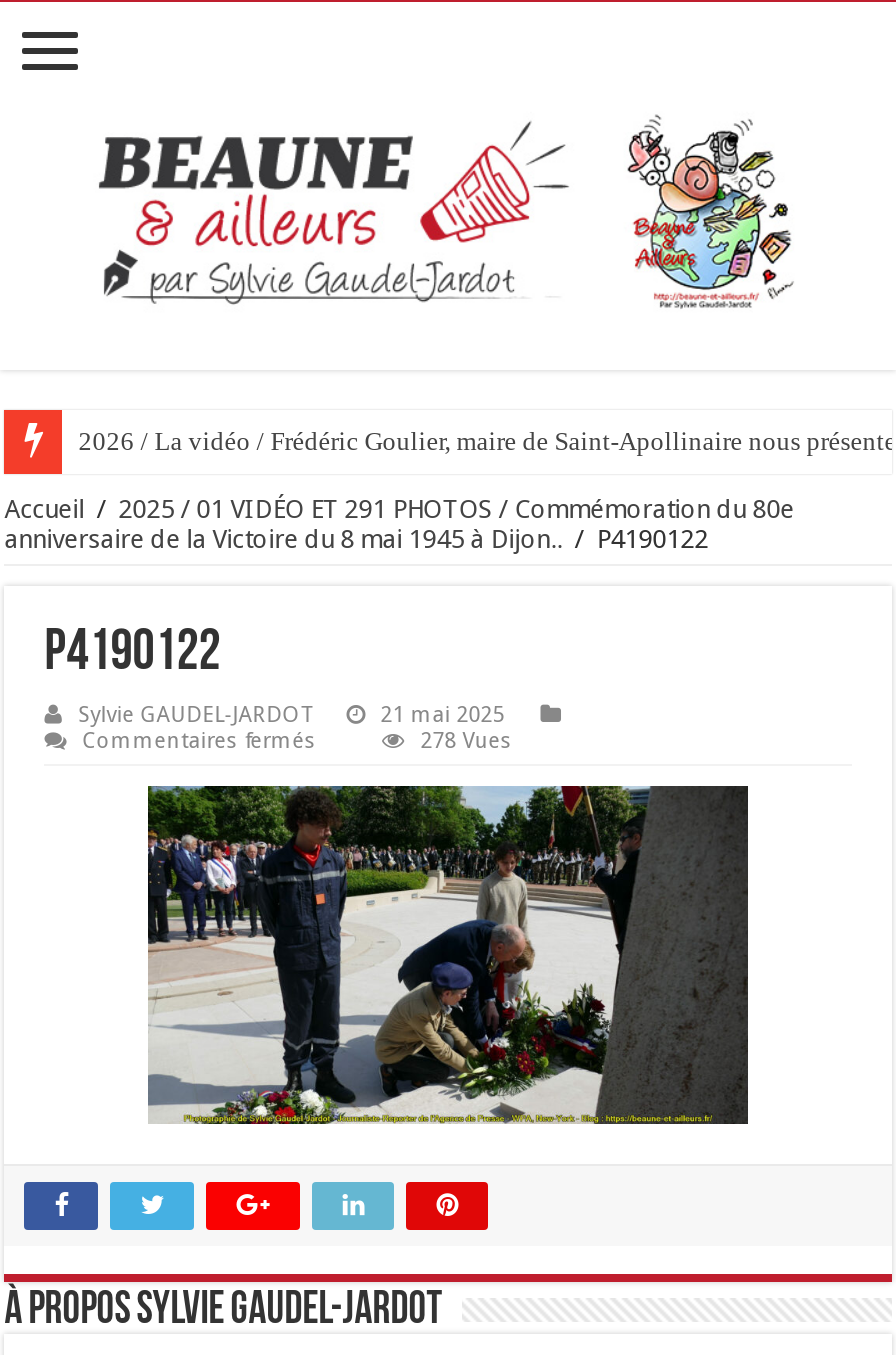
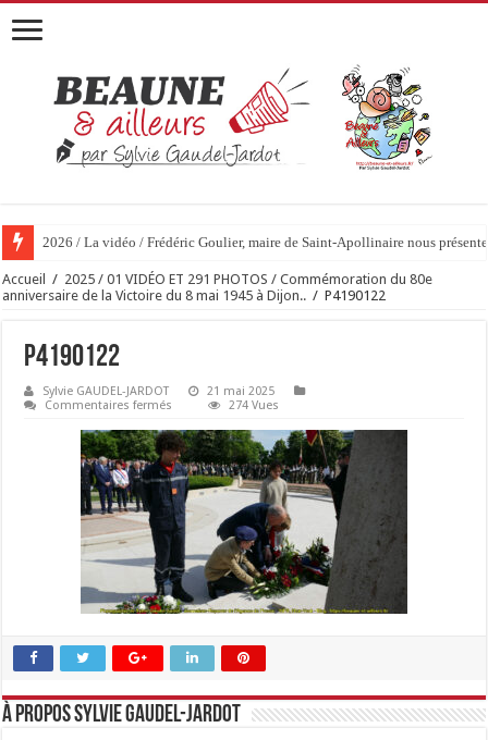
[420,728,512,754] 278 Vues -> [229,398,279,412] 274 Vues

